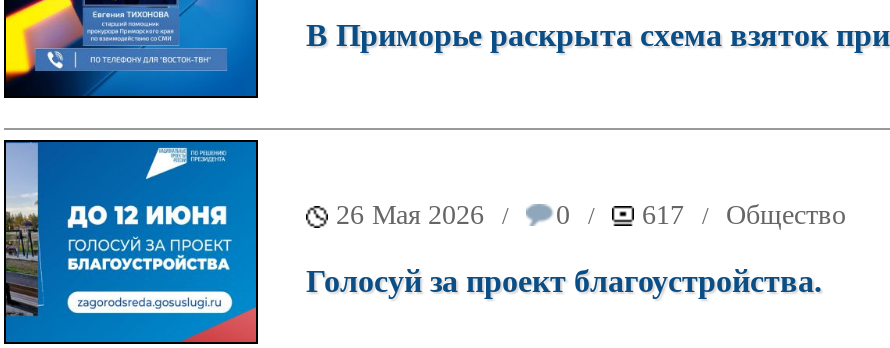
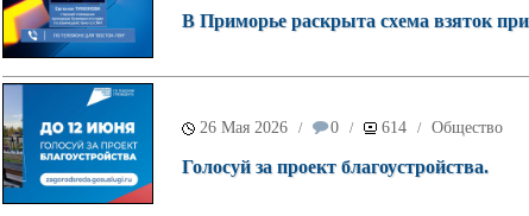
[336,200,846,230] 26 Мая 2026 / 0 / 617 / Общество -> [200,119,503,136] 26 Мая 2026 / 0 / 614 / Общество

